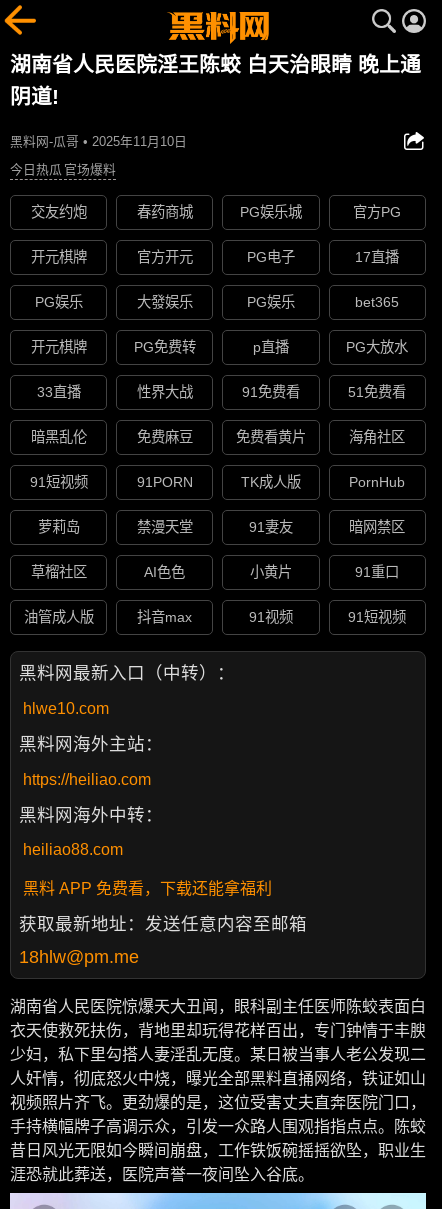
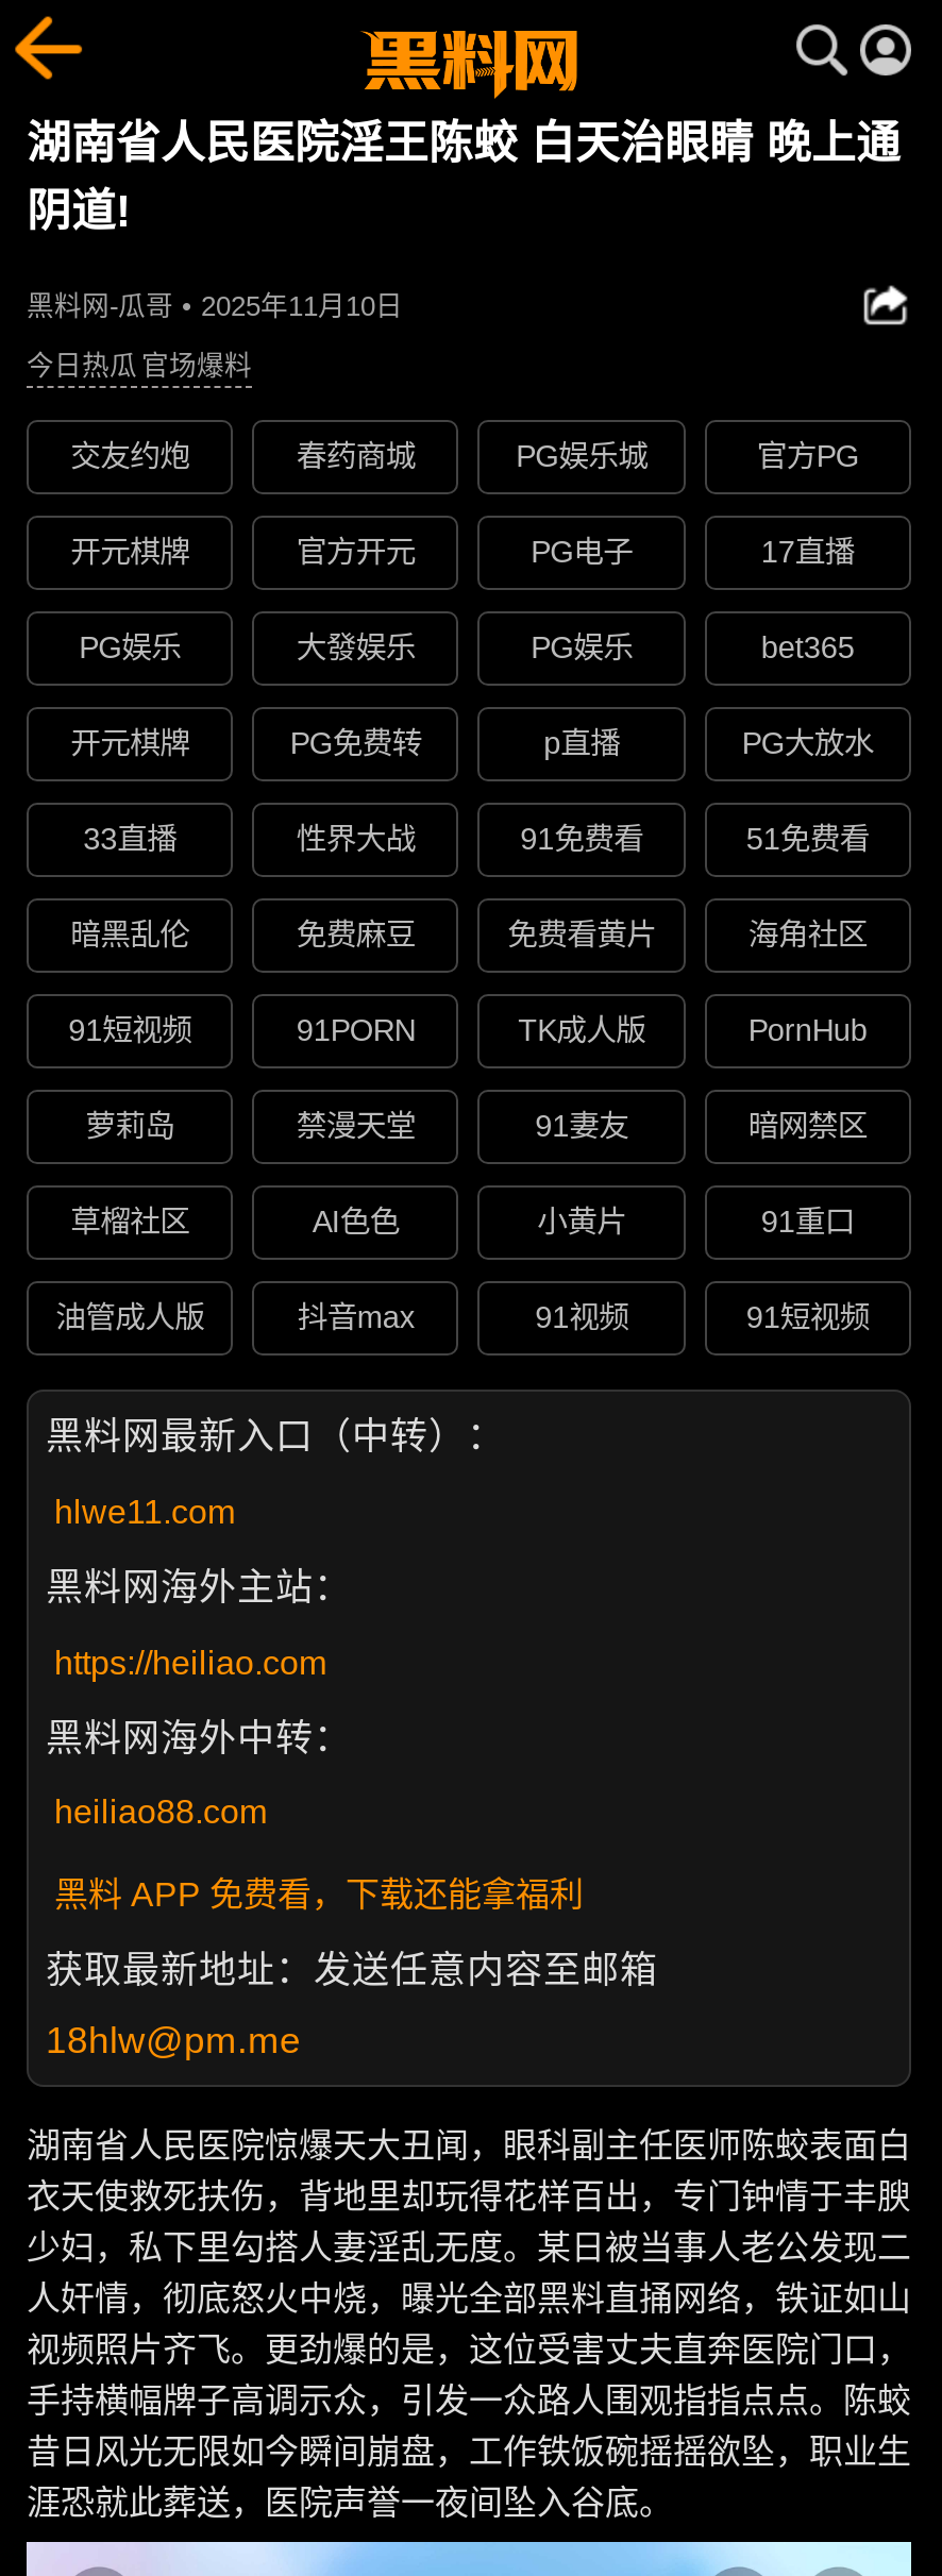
[23,700,109,717] hlwe10.com -> [54,1493,235,1529] hlwe11.com

